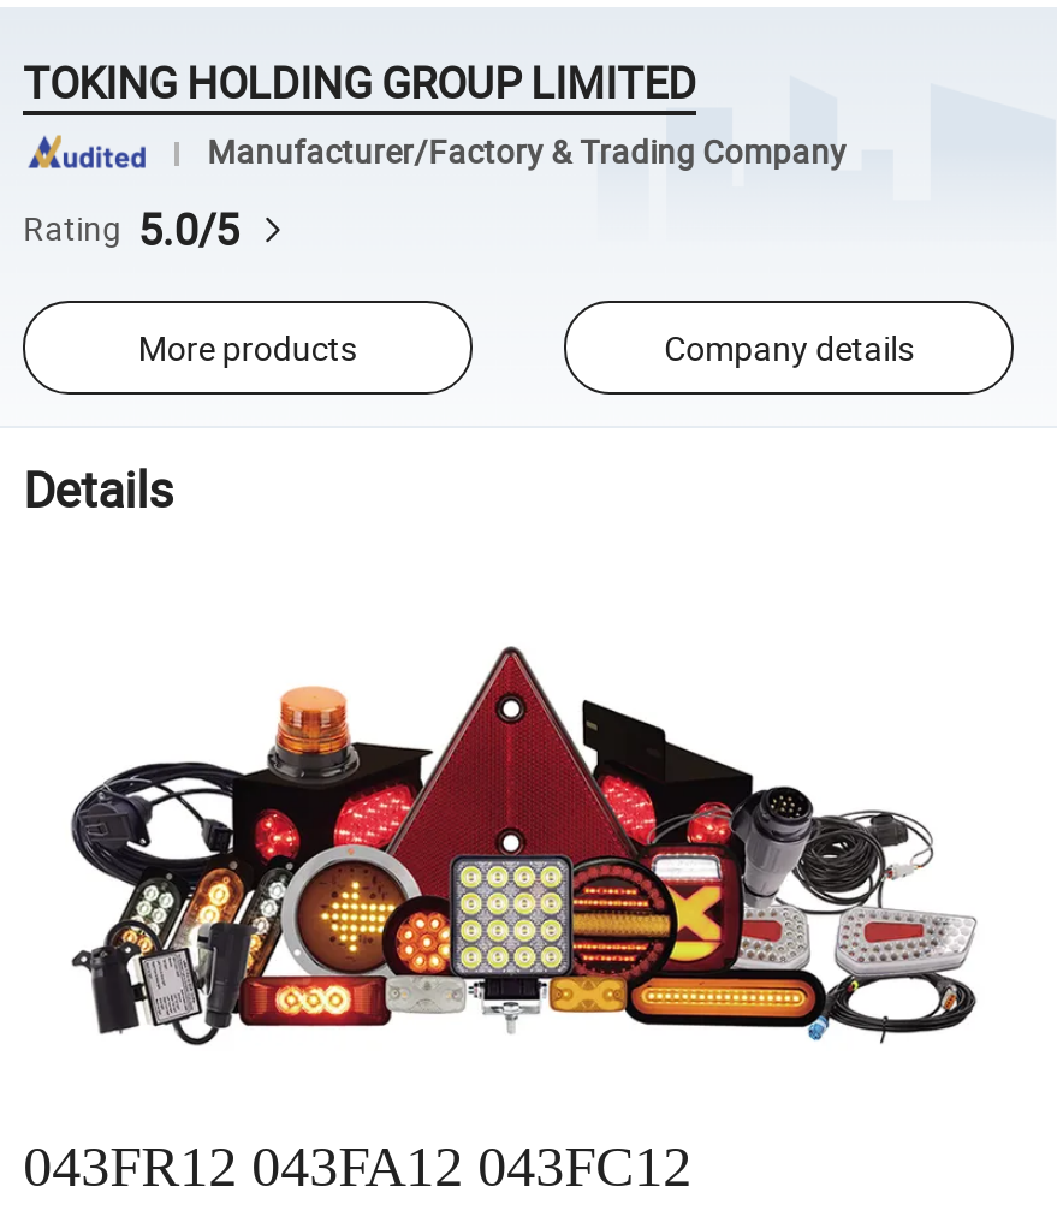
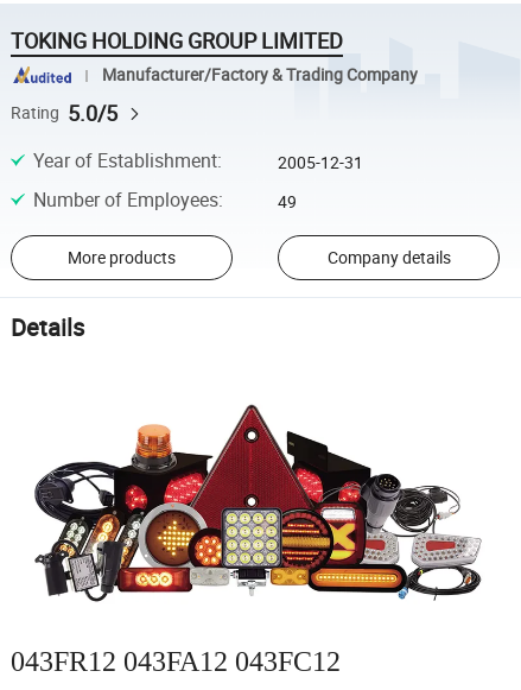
none -> [33,148,363,212] Year of Establishment: | 2005-12-31 | Number of Employees: | 49

